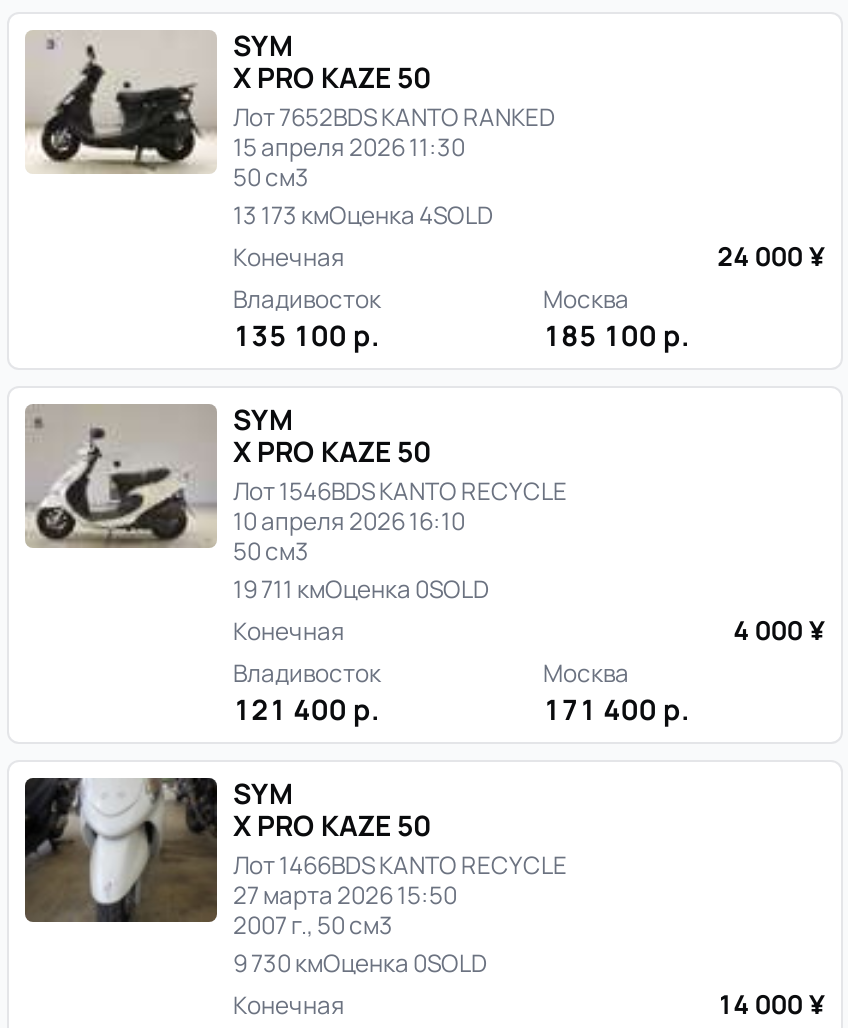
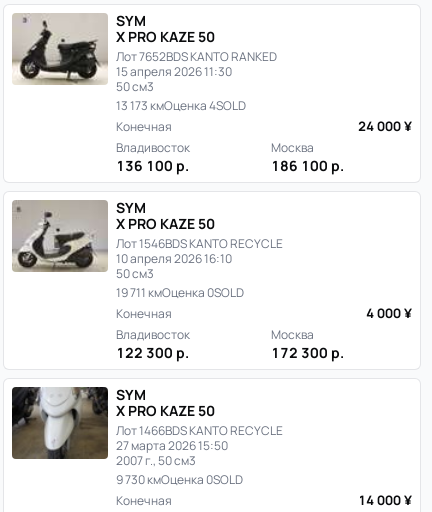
[233,316,379,354] 135 100 р. -> [116,156,189,175] 136 100 р.
[543,316,689,354] 185 100 р. -> [271,156,344,175] 186 100 р.
[233,690,379,728] 121 400 р. -> [116,343,189,362] 122 300 р.
[543,690,689,728] 171 400 р. -> [271,343,344,362] 172 300 р.

